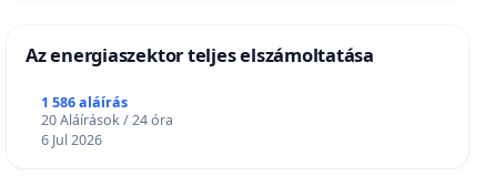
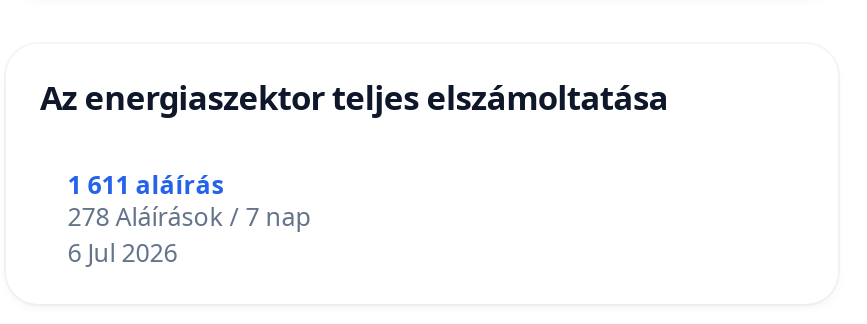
[41,94,127,112] 1 586 aláírás -> [68,168,224,202] 1 611 aláírás
[41,111,173,130] 20 Aláírások / 24 óra -> [68,200,312,234] 278 Aláírások / 7 nap

